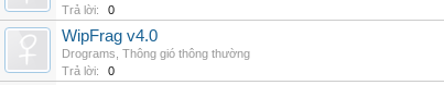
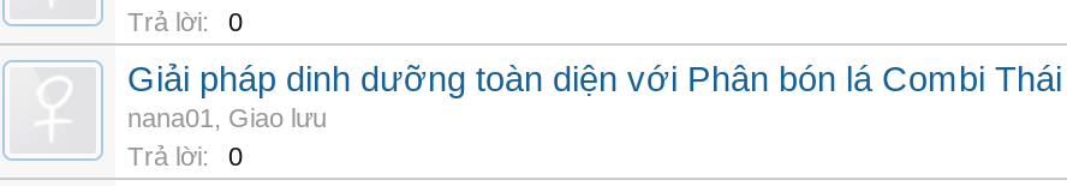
[62,27,250,60] WipFrag v4.0 | Drograms, Thông gió thông thường -> [127,60,1062,132] Giải pháp dinh dưỡng toàn diện với Phân bón lá Combi Thái | nana01, Giao lưu

